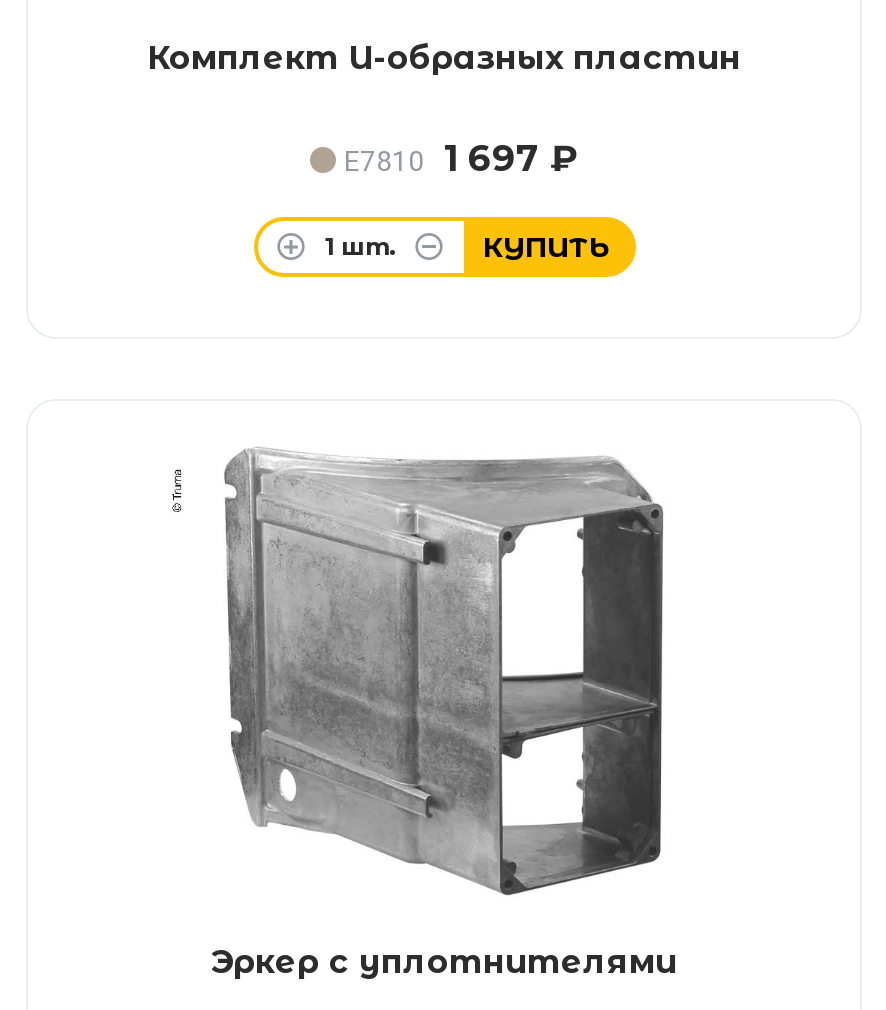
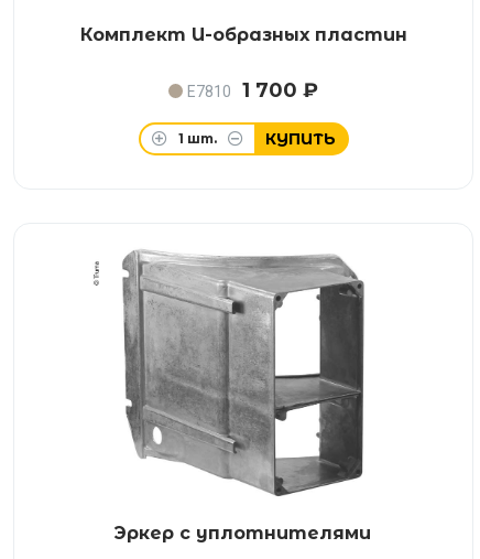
[344,137,578,181] E7810 1 697 ₽ -> [187,78,318,103] E7810 1 700 ₽

